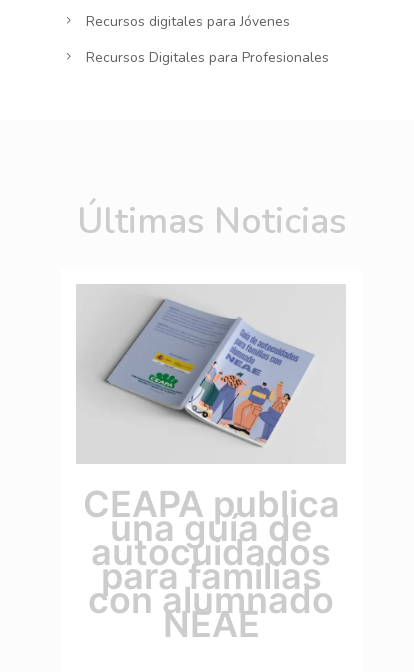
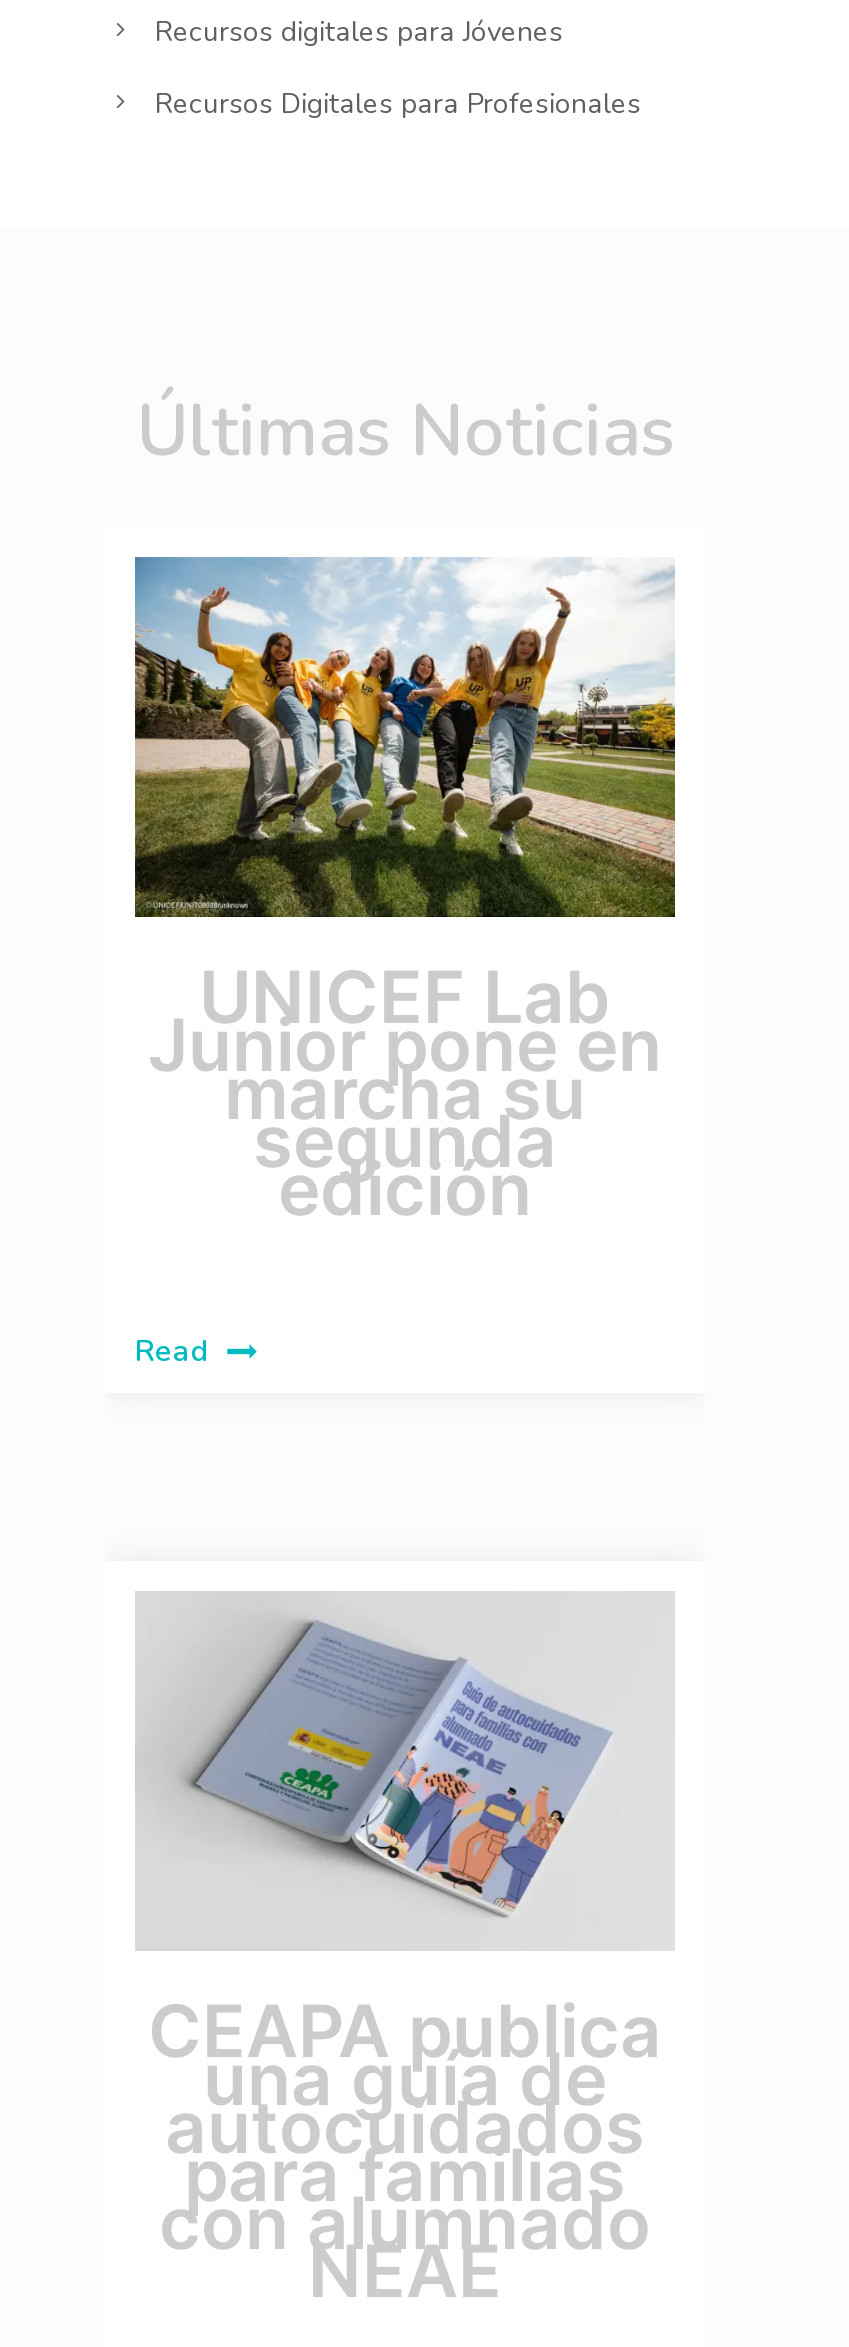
none -> [133,557,677,1371] [image] | UNICEF Lab | Junior pone en | marcha su | segunda | edición | Read

